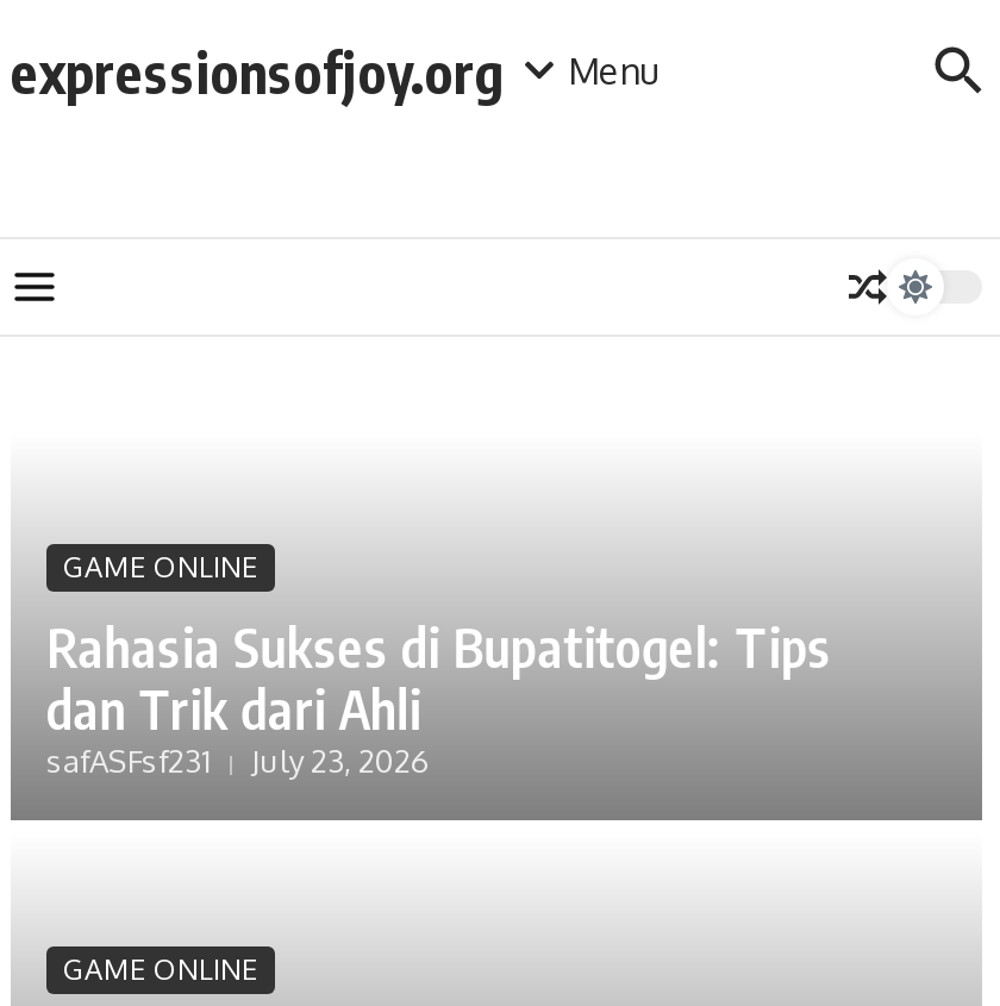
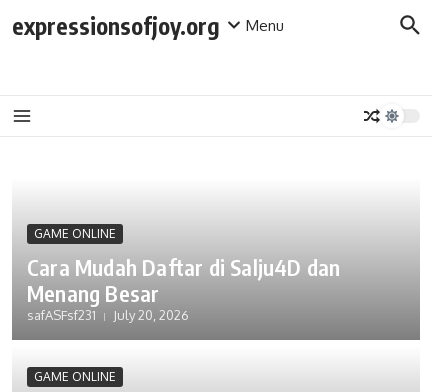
[46,614,832,742] Rahasia Sukses di Bupatitogel: Tips | dan Trik dari Ahli -> [27,253,340,307] Cara Mudah Daftar di Salju4D dan | Menang Besar
[46,742,430,781] safASFsf231 July 23, 2026 -> [27,307,189,323] safASFsf231 July 20, 2026

